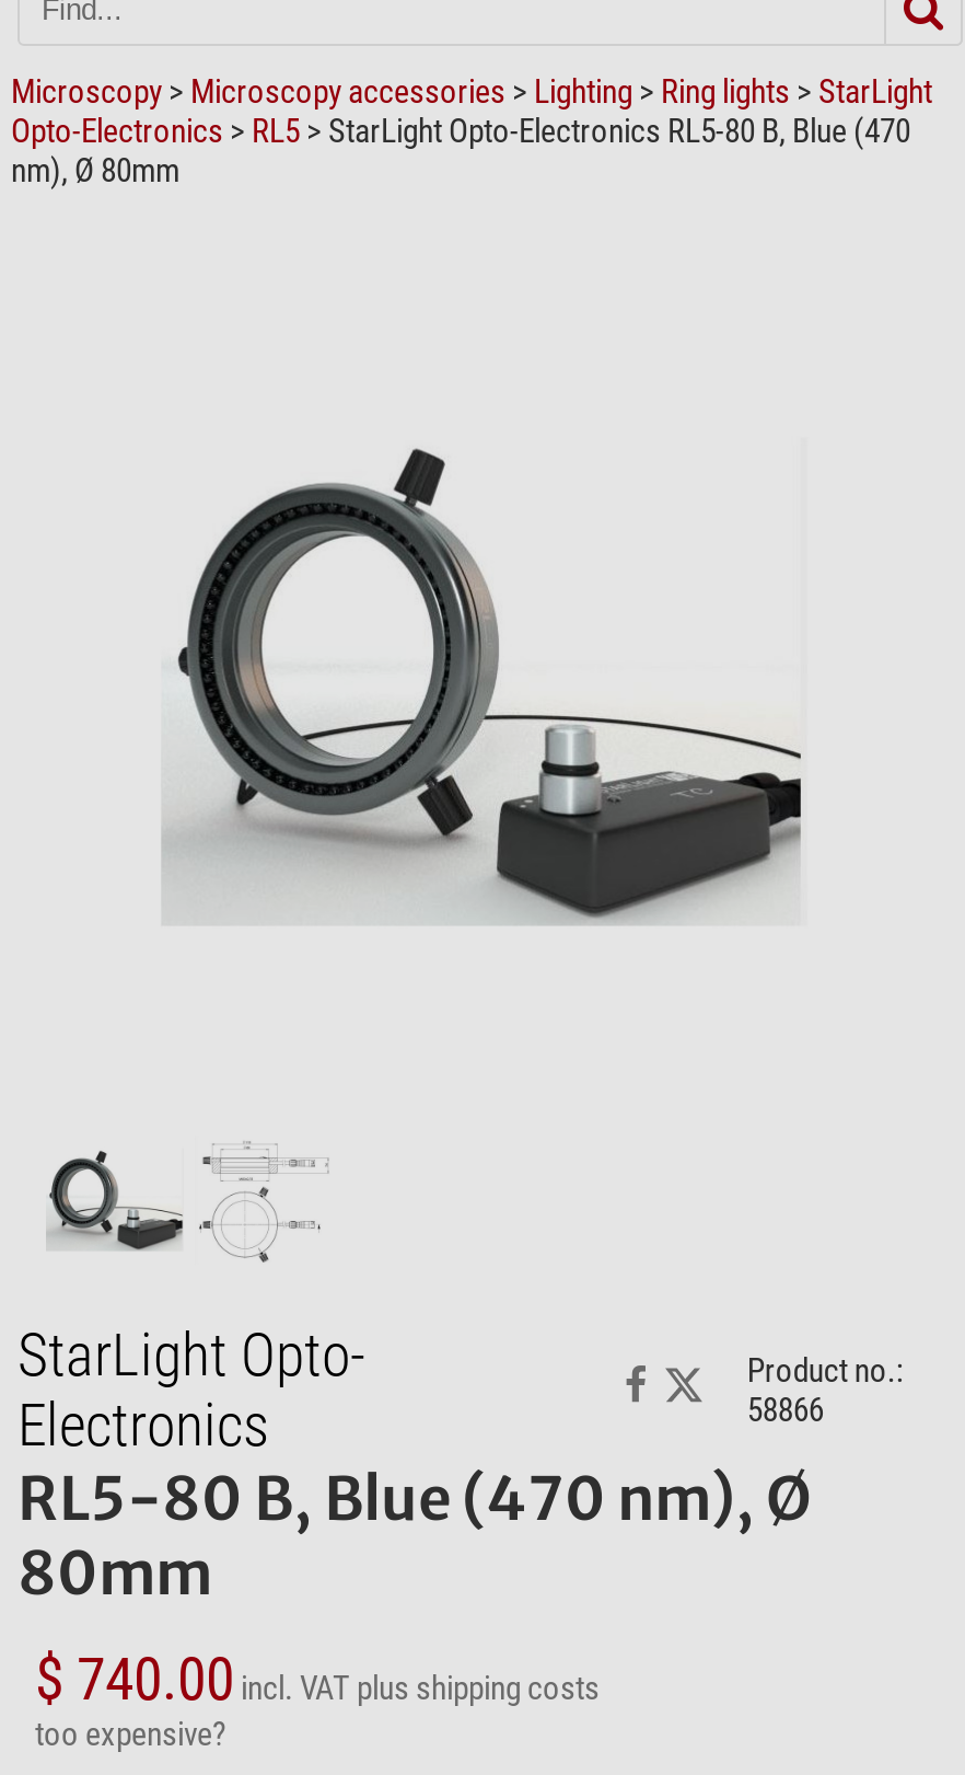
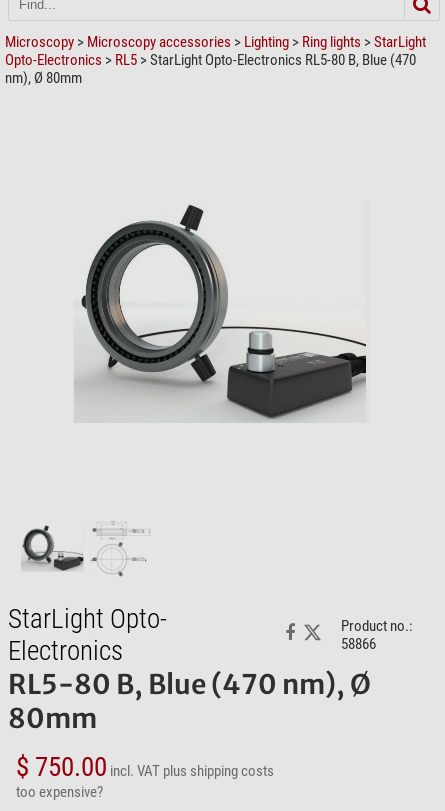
[35,1645,600,1715] $ 740.00 incl. VAT plus shipping costs -> [16,751,274,783] $ 750.00 incl. VAT plus shipping costs

